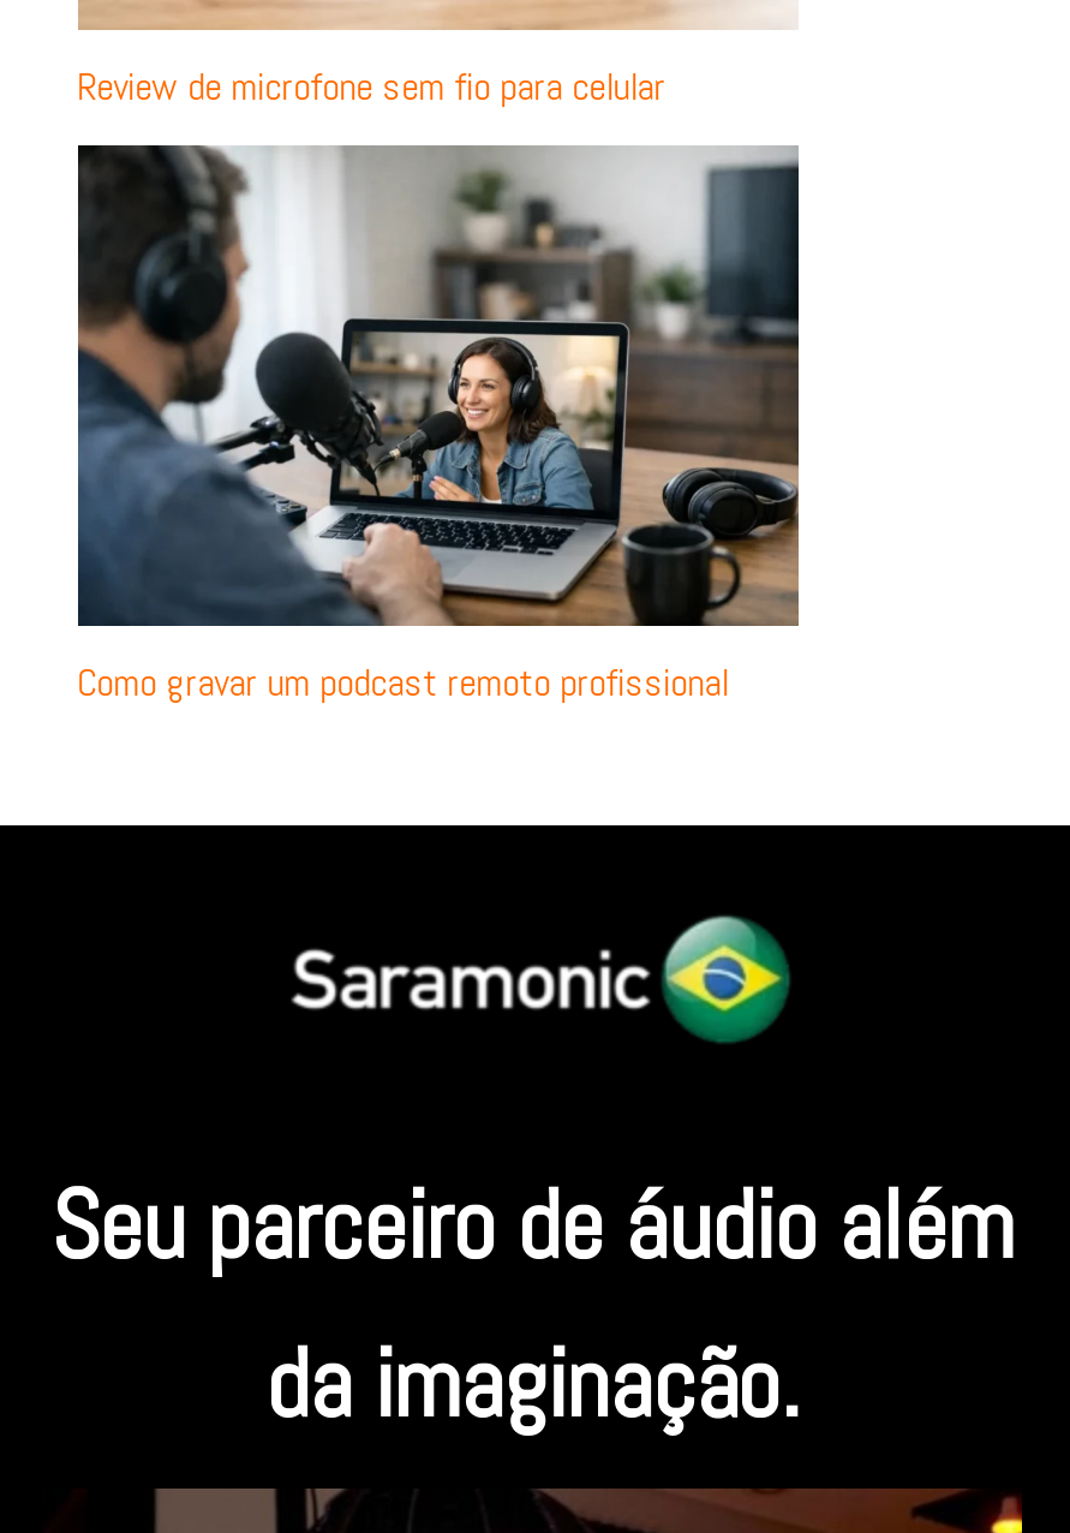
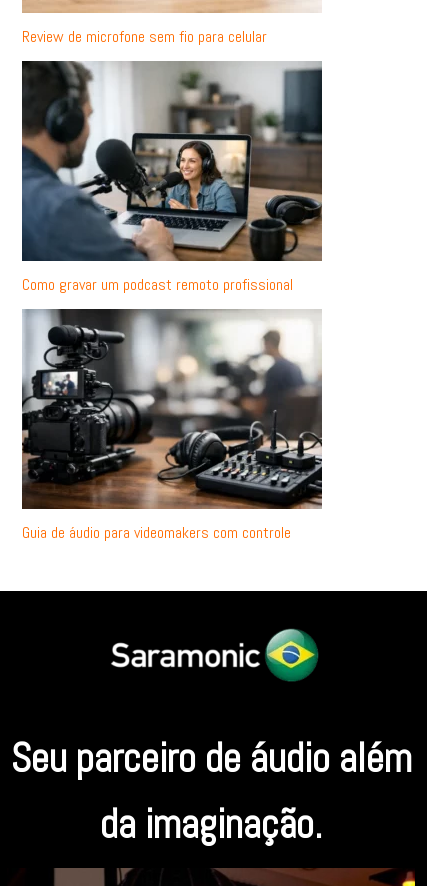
none -> [22,308,323,543] [image] | Guia de áudio para videomakers com controle

